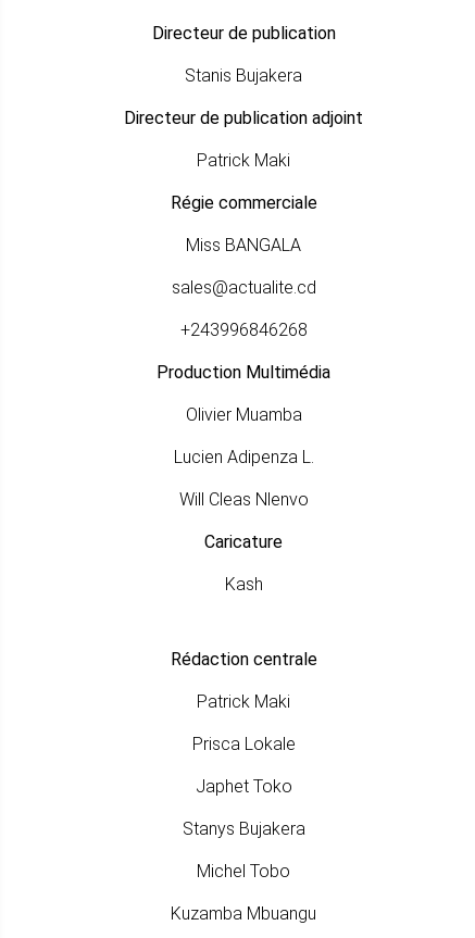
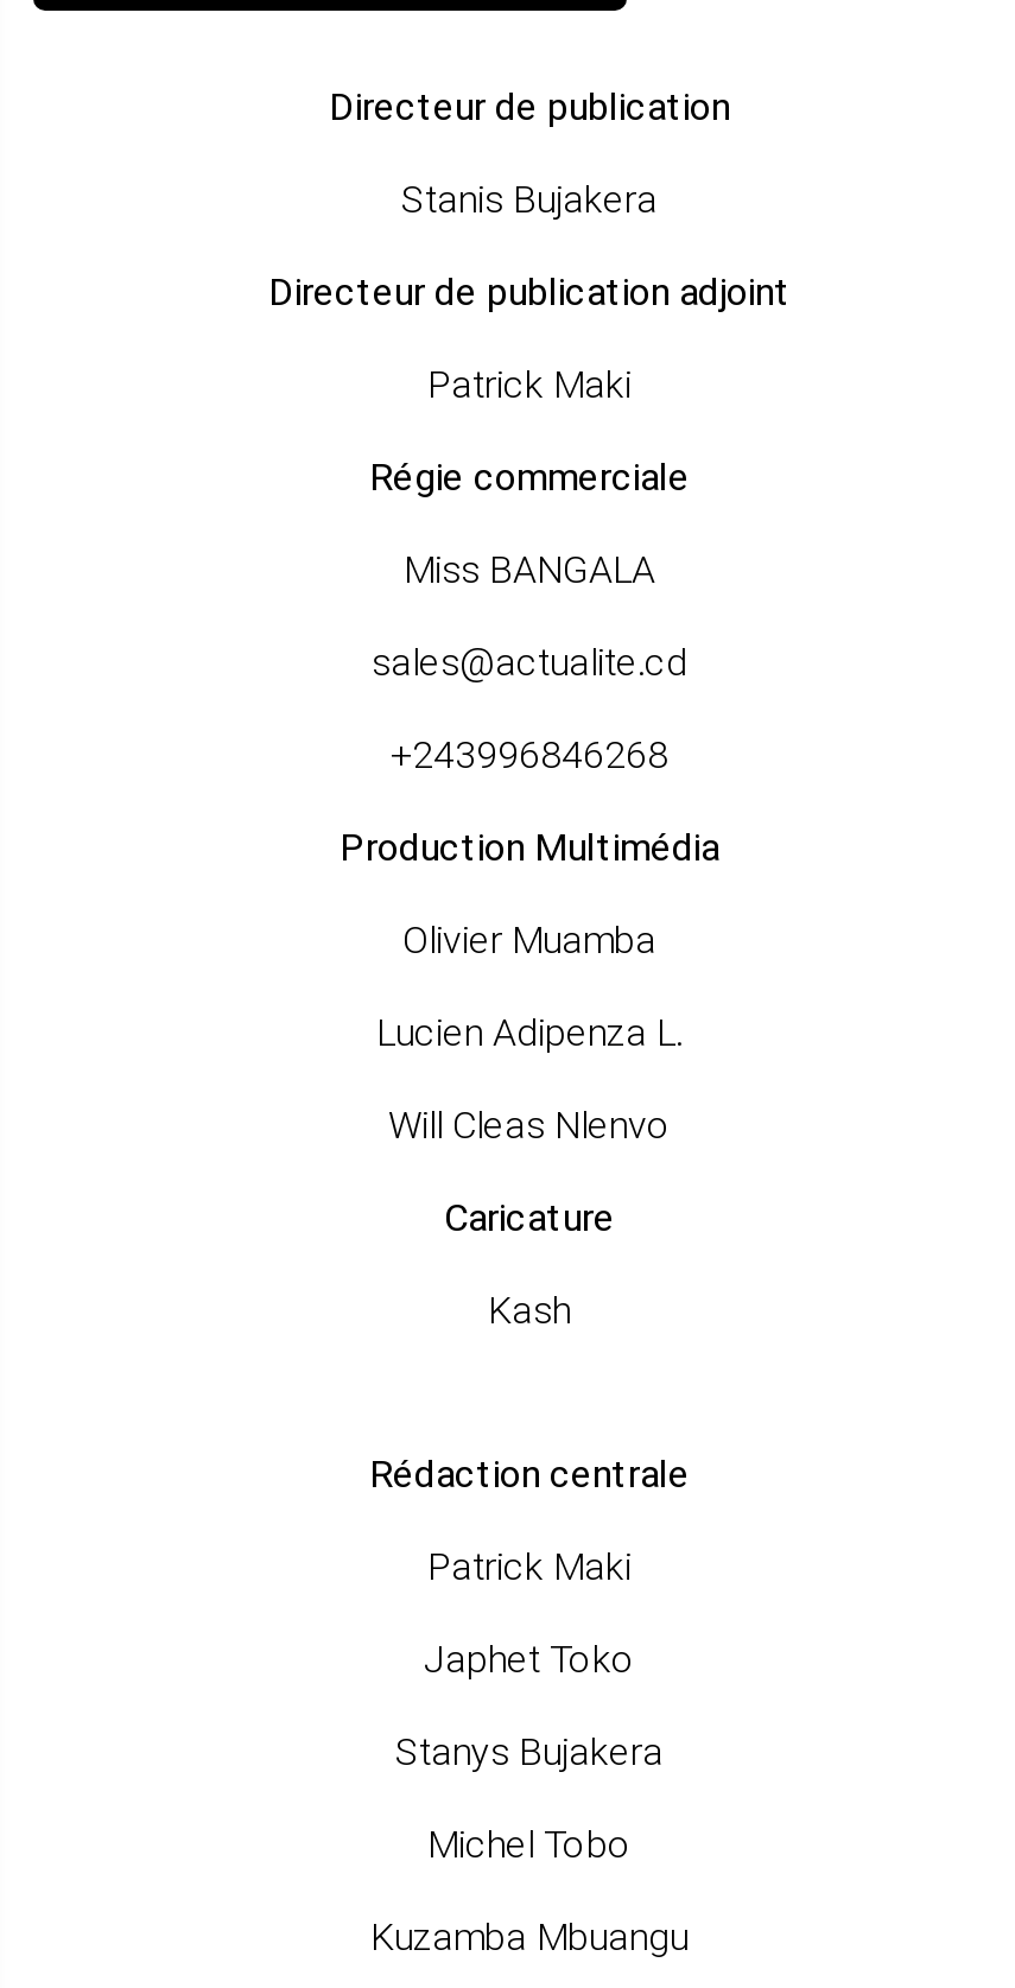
[192,734,295,754] Prisca Lokale -> none

